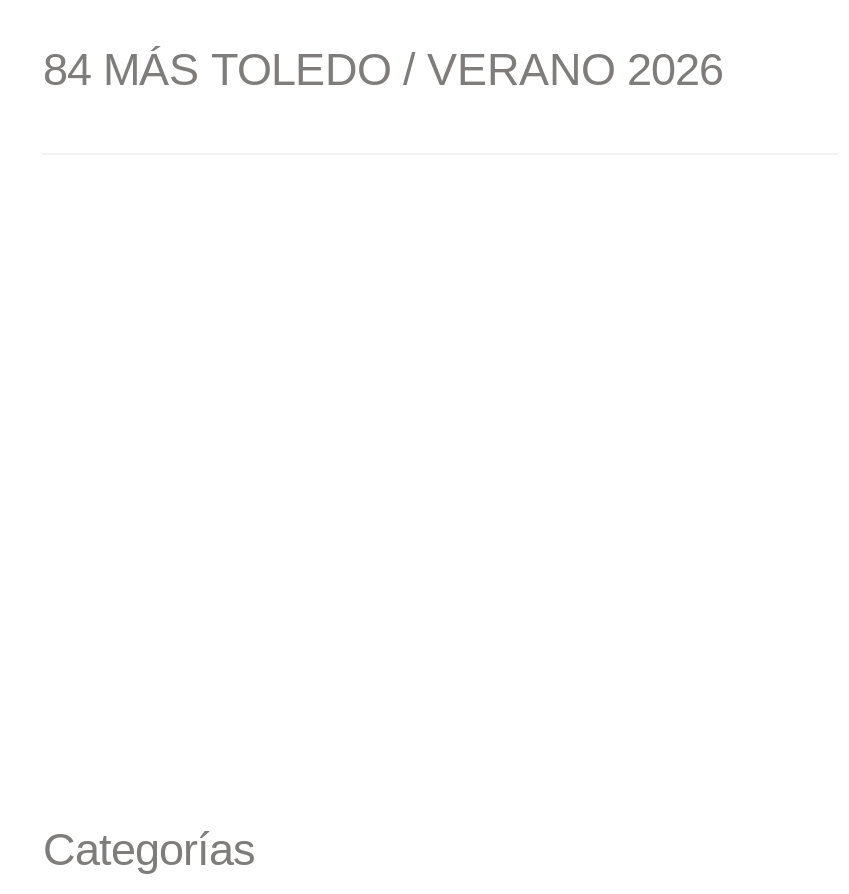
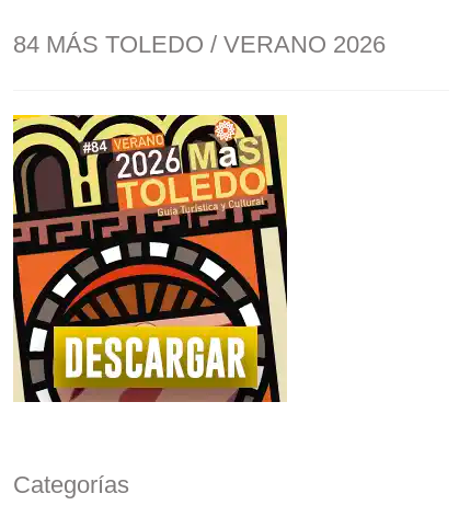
none -> [12,114,288,403] [image]

